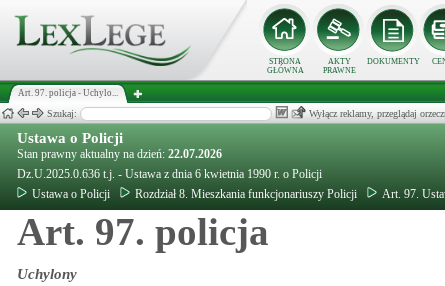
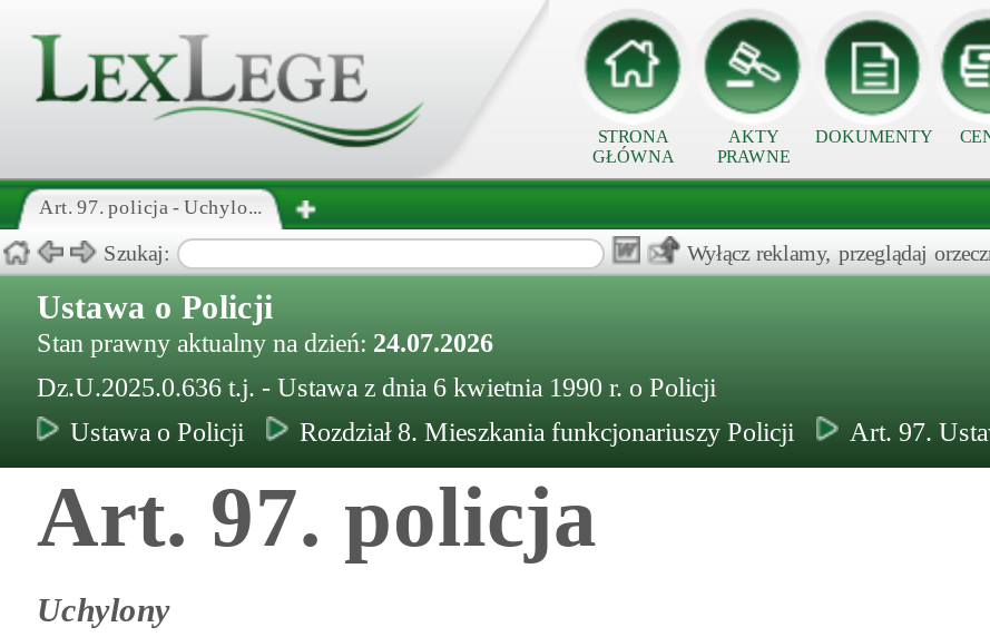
[17,147,222,161] Stan prawny aktualny na dzień: 22.07.2026 -> [37,327,493,359] Stan prawny aktualny na dzień: 24.07.2026

